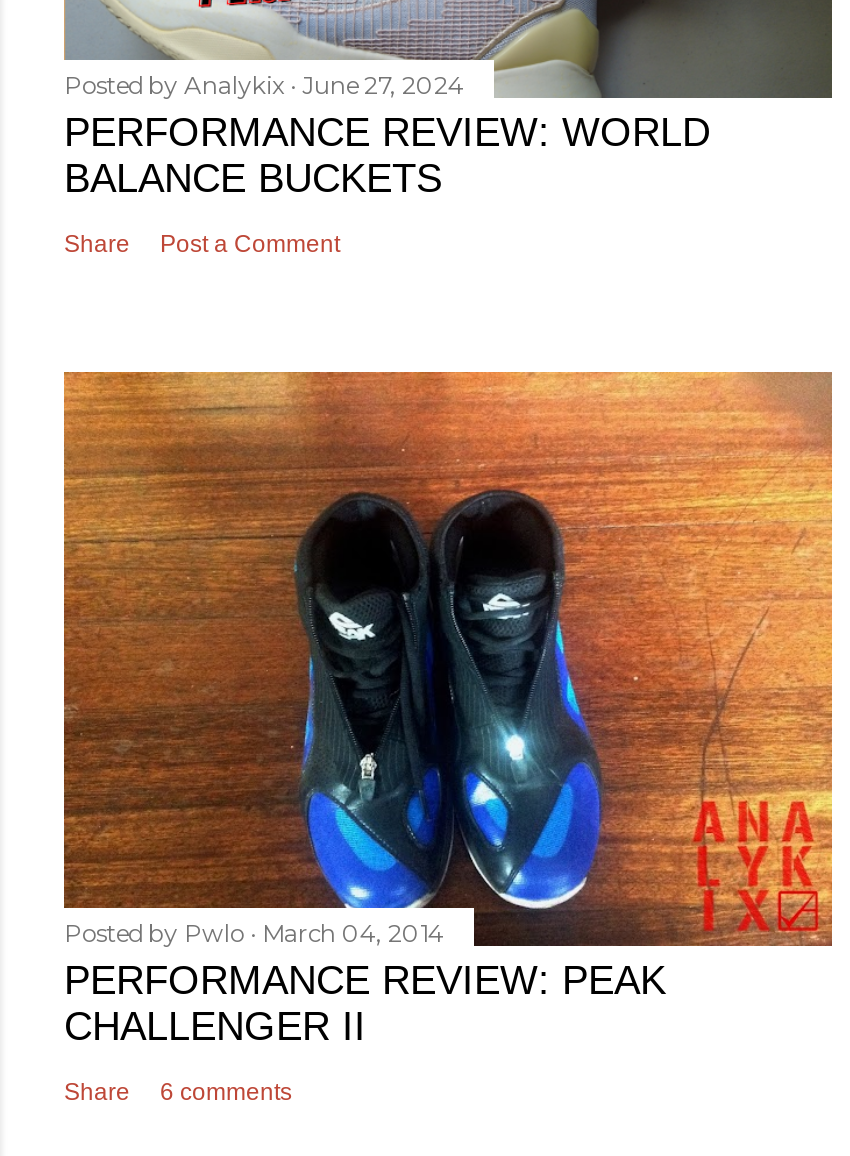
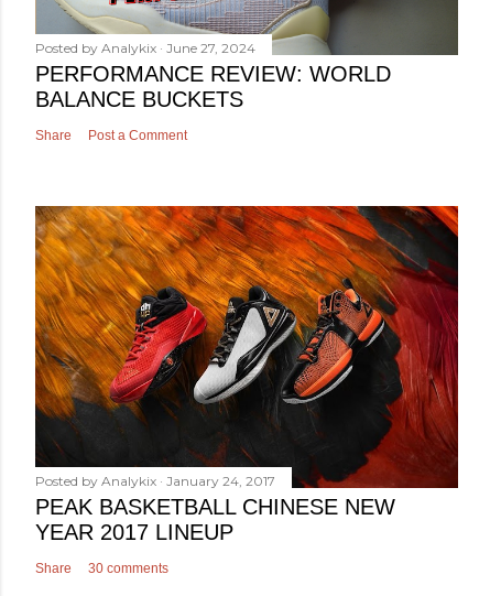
[62,370,834,1049] [image] | Posted by Pwlo March 04, 2014 | PERFORMANCE REVIEW: PEAK | CHALLENGER II -> [34,205,459,544] [image] | Posted by Analykix January 24, 2017 | PEAK BASKETBALL CHINESE NEW | YEAR 2017 LINEUP
[64,1079,292,1107] Share 6 comments -> [35,560,168,576] Share 30 comments

